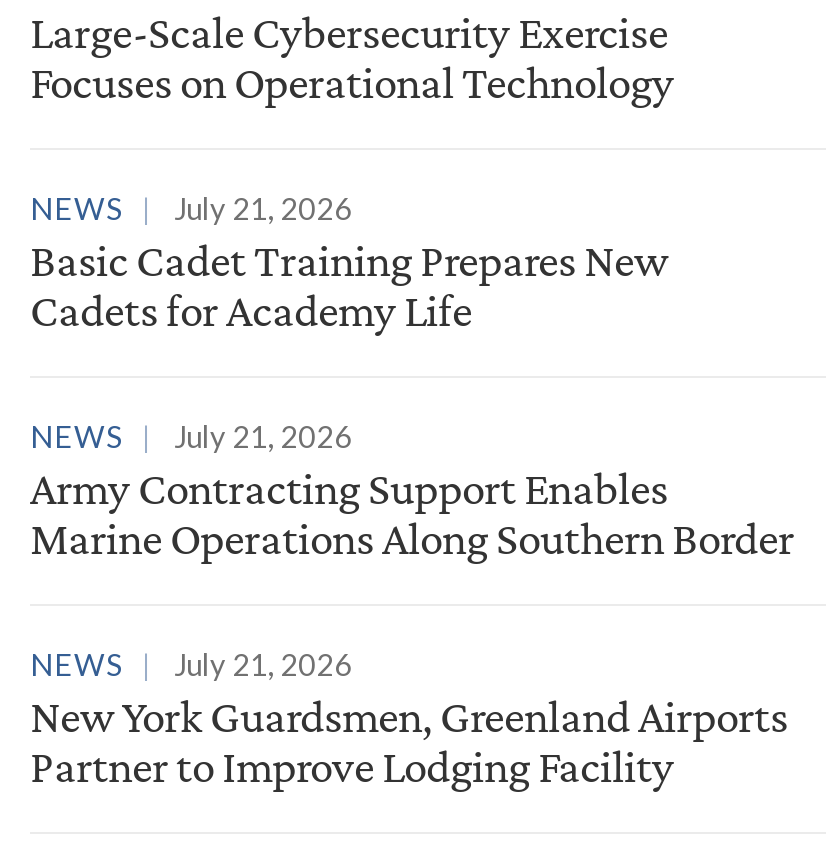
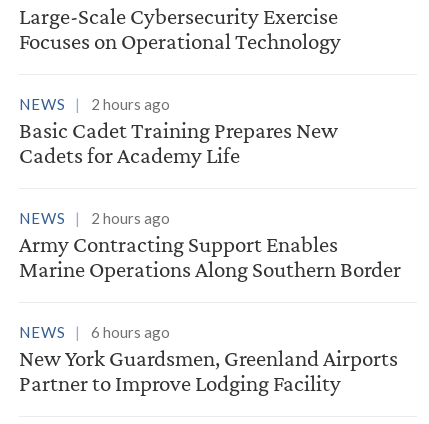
[30,190,352,226] NEWS July 21, 2026 -> [19,95,170,113] NEWS 2 hours ago
[30,418,352,454] NEWS July 21, 2026 -> [19,209,170,227] NEWS 2 hours ago
[30,646,352,682] NEWS July 21, 2026 -> [19,323,170,341] NEWS 6 hours ago

